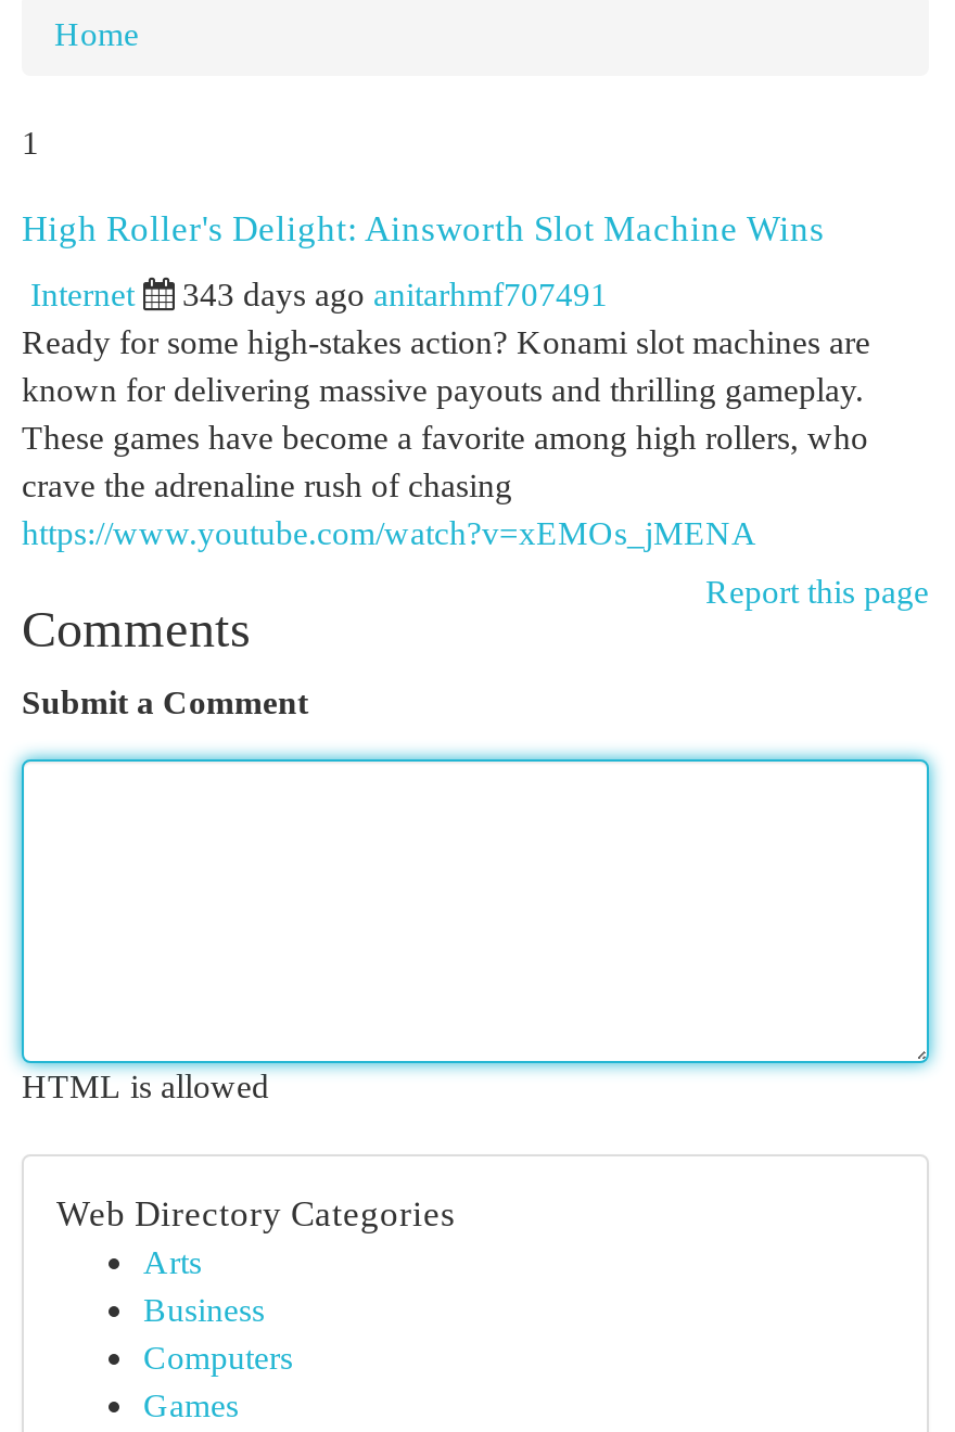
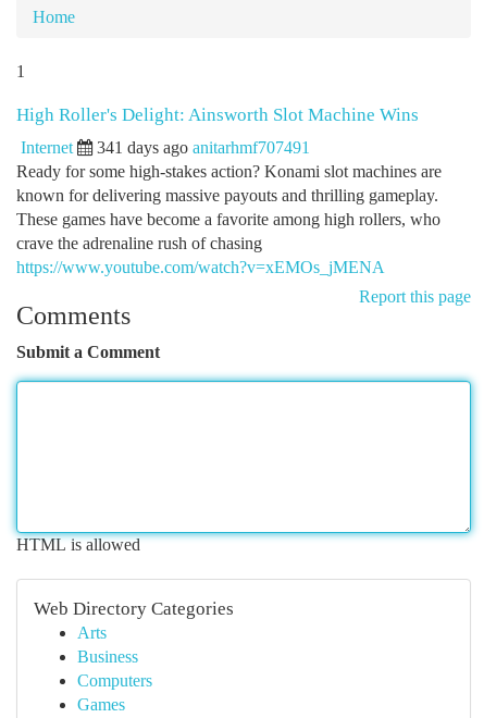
[182,276,608,312] 343 days ago anitarhmf707491 -> [97,138,310,157] 341 days ago anitarhmf707491

